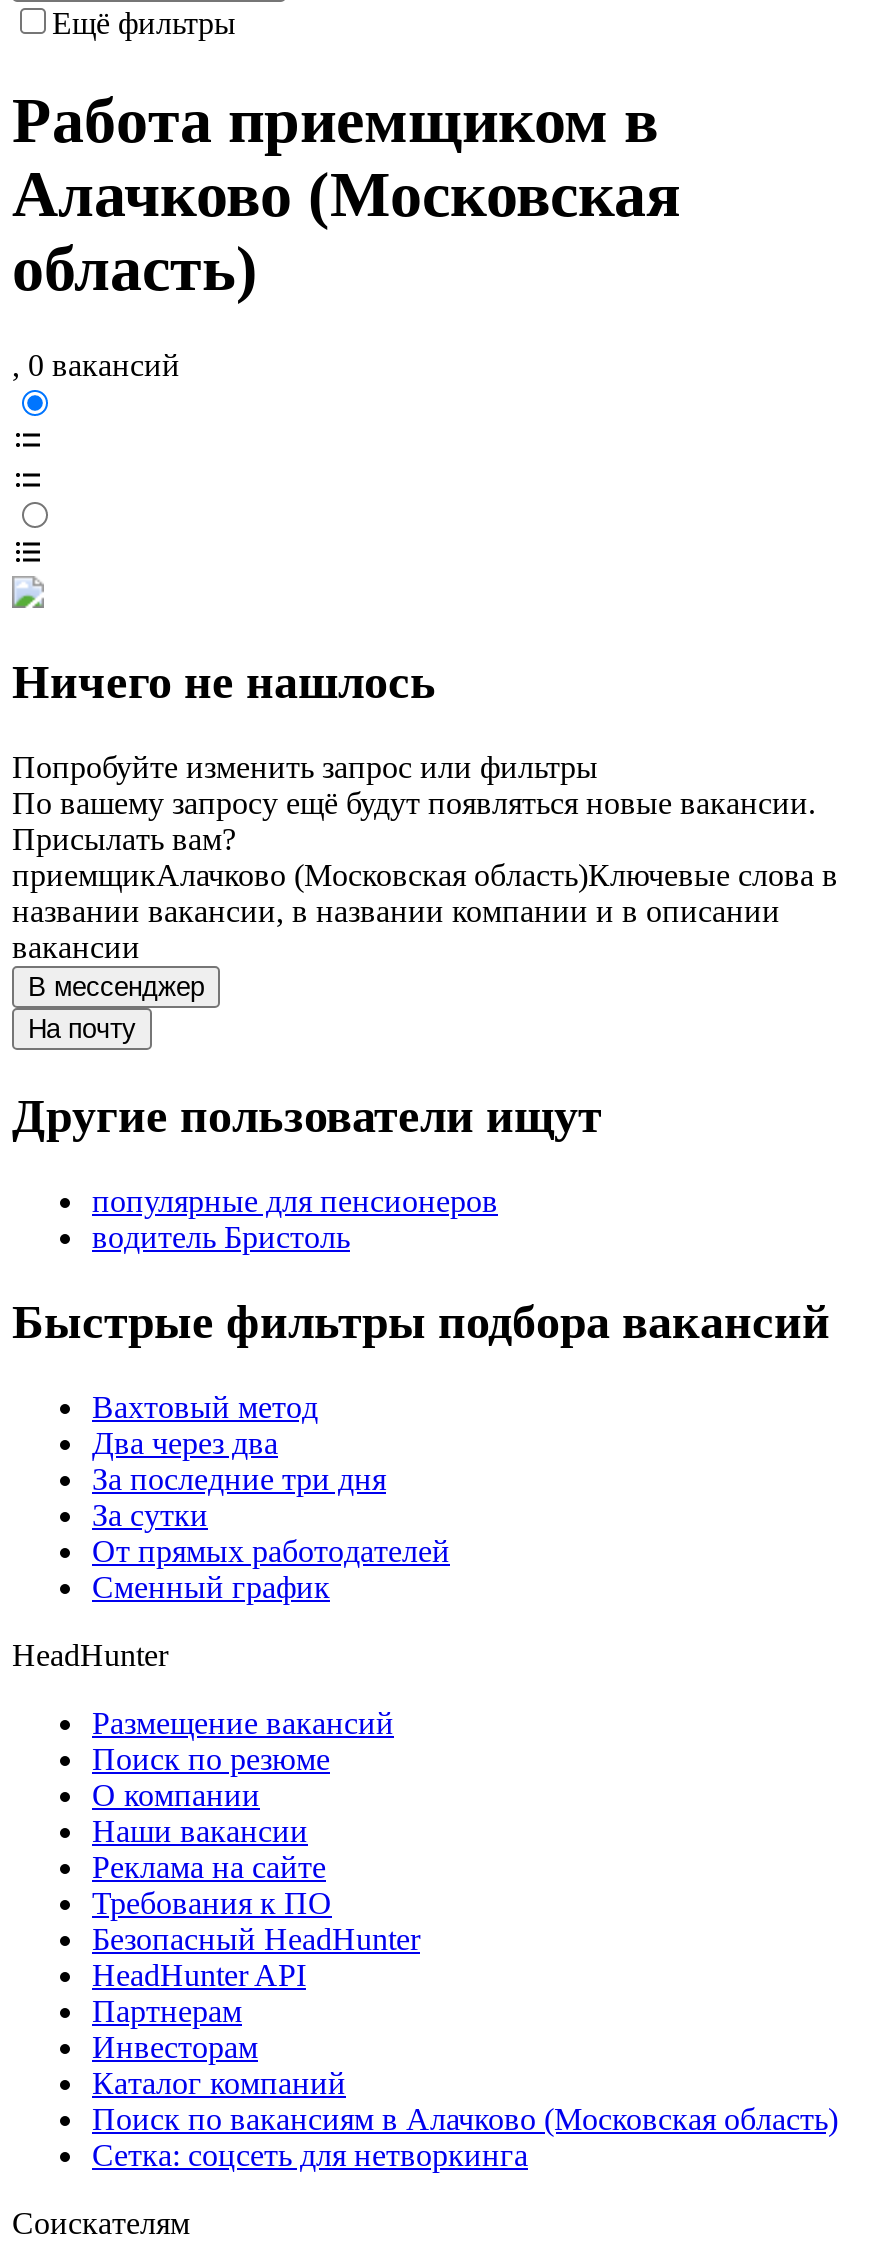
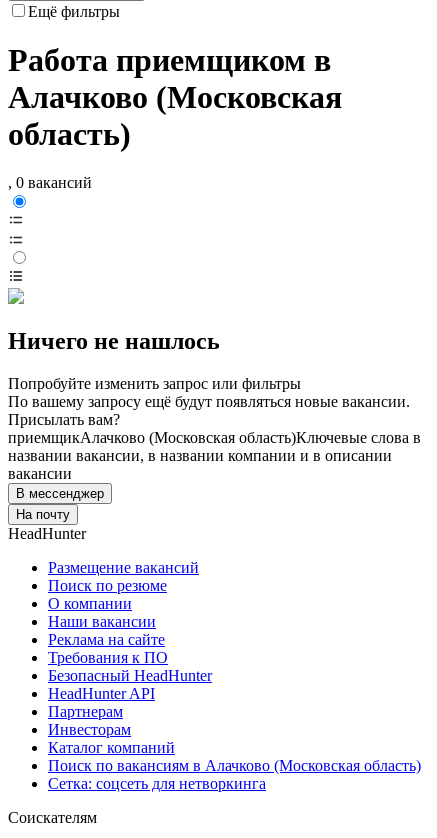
[12,1090,830,1604] Другие пользователи ищут | популярные для пенсионеров | водитель Бристоль | Быстрые фильтры подбора вакансий | Вахтовый метод | Два через два | За последние три дня | За сутки | От прямых работодателей | Сменный график -> none

